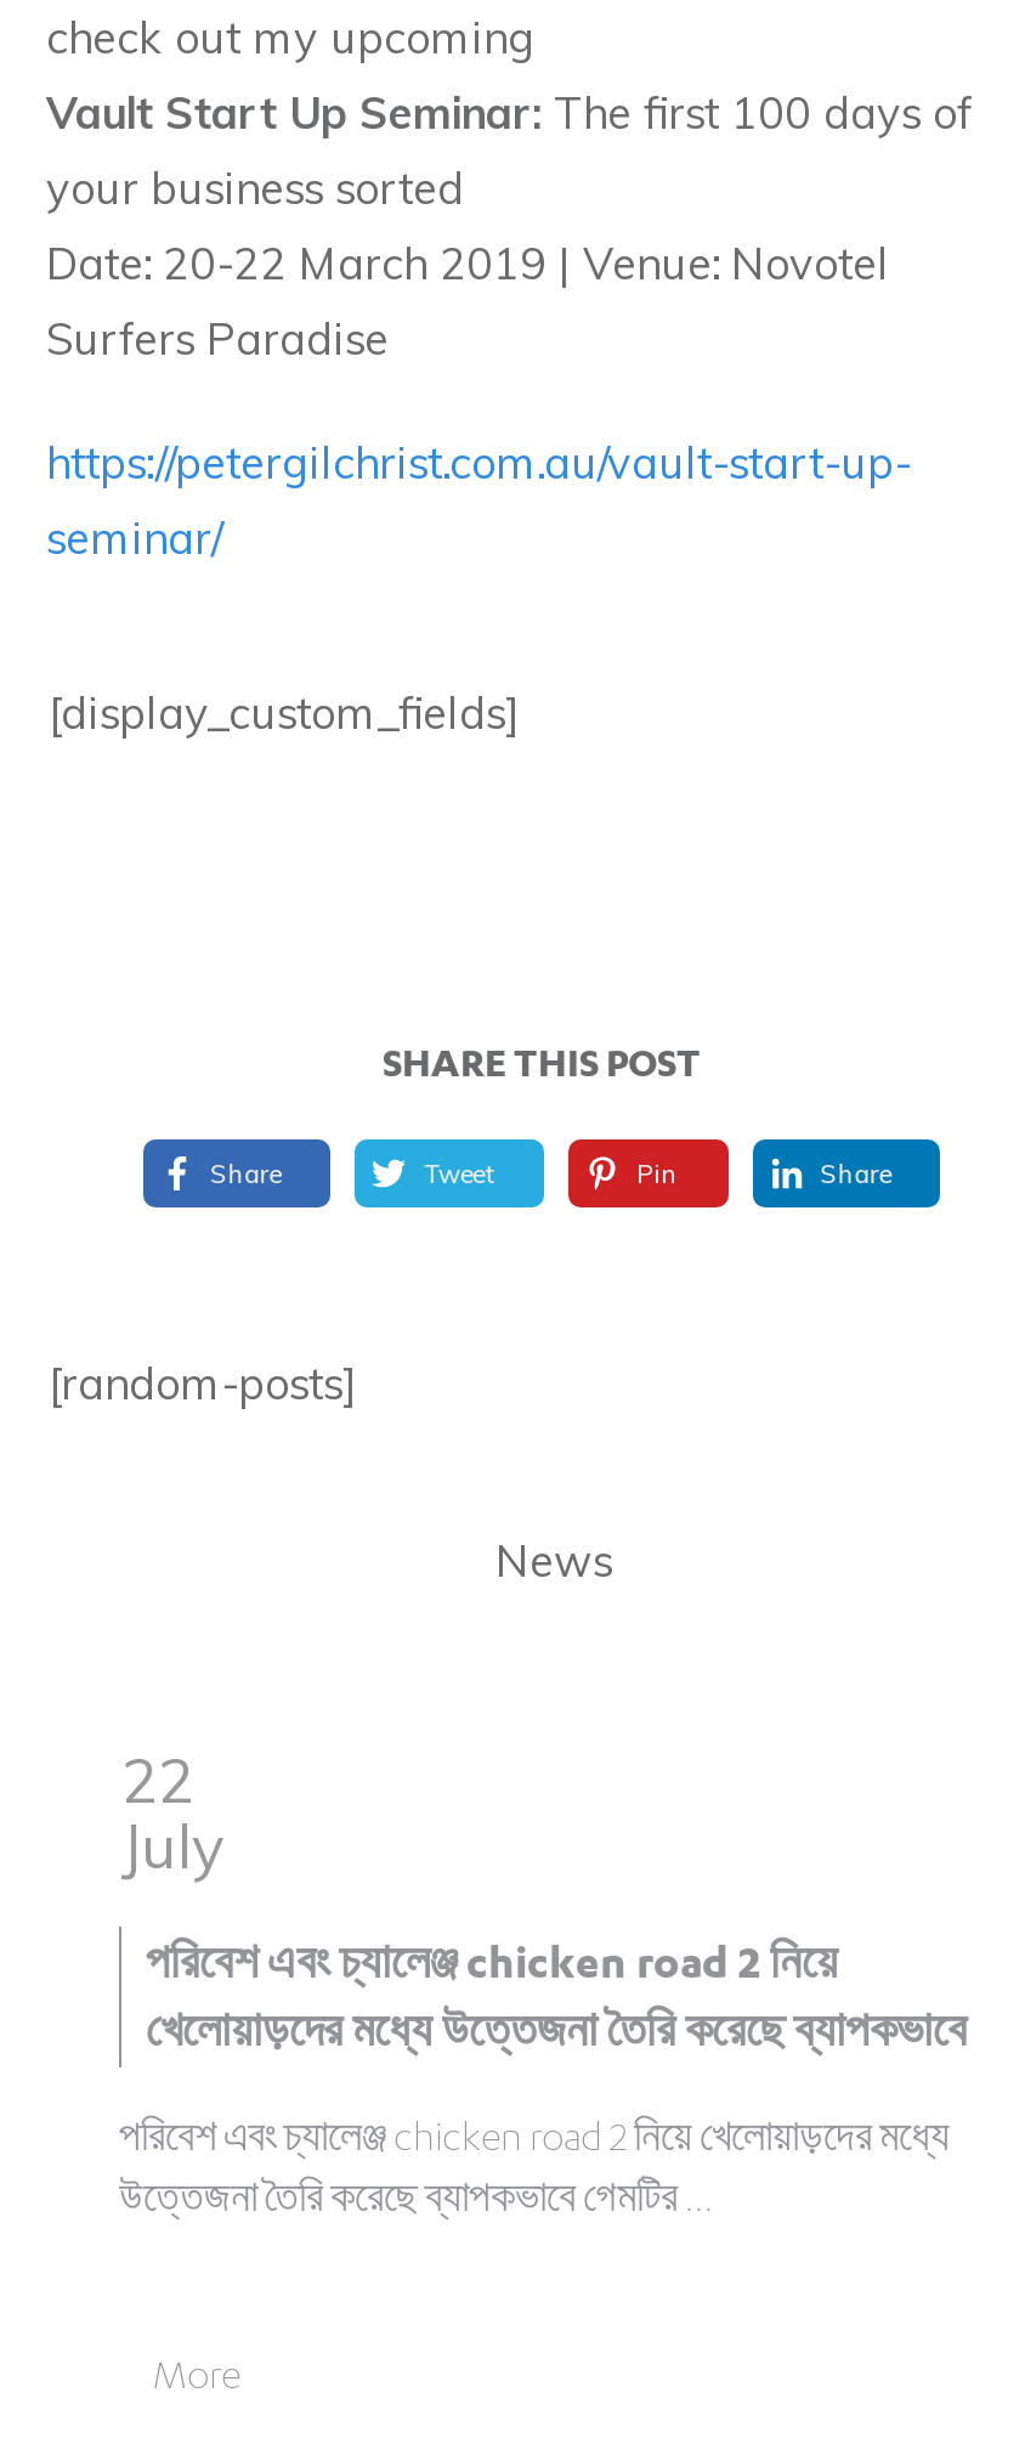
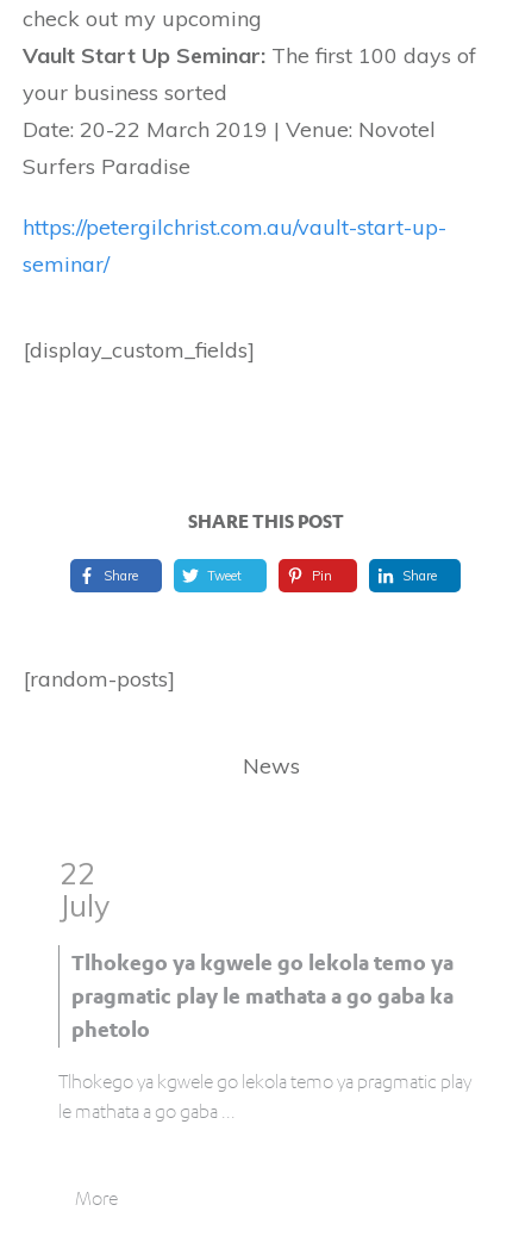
[146,1936,967,2055] পরিবেশ এবং চ্যালেঞ্জ chicken road 2 নিয়ে | খেলোয়াড়দের মধ্যে উত্তেজনা তৈরি করেছে ব্যাপকভাবে -> [71,950,454,1042] Tlhokego ya kgwele go lekola temo ya | pragmatic play le mathata a go gaba ka | phetolo
[119,2111,950,2218] পরিবেশ এবং চ্যালেঞ্জ chicken road 2 নিয়ে খেলোয়াড়দের মধ্যে | উত্তেজনা তৈরি করেছে ব্যাপকভাবে গেমটির... -> [58,1069,471,1122] Tlhokego ya kgwele go lekola temo ya pragmatic play | le mathata a go gaba...

